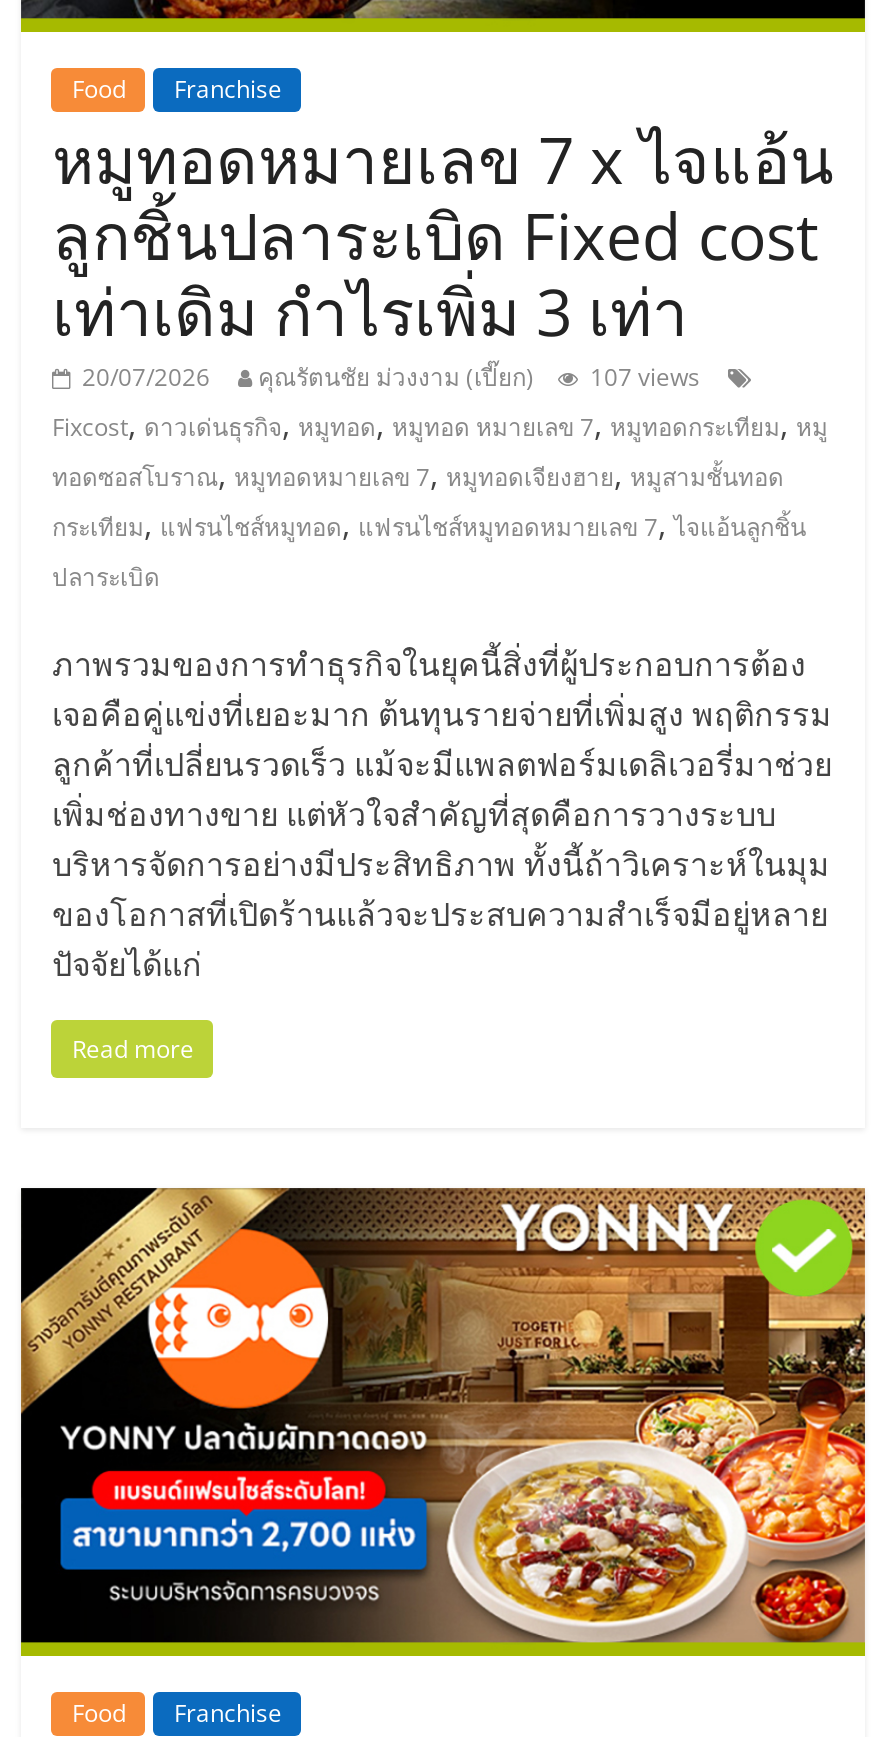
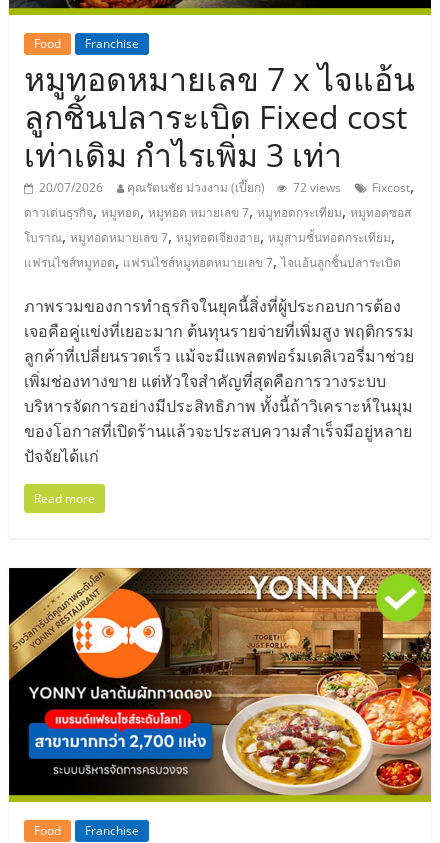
[52,359,828,593] 107 views | Fixcost,ดาวเด่นธุรกิจ,หมูทอด,หมูทอด หมายเลข 7,หมูทอดกระเทียม,หมู | ทอดซอสโบราณ,หมูทอดหมายเลข 7,หมูทอดเจียงฮาย,หมูสามชั้นทอด | กระเทียม,แฟรนไชส์หมูทอด,แฟรนไชส์หมูทอดหมายเลข 7,ไจแอ้นลูกชิ้น | ปลาระเบิด -> [24,175,414,272] 72 views | Fixcost, | ดาวเด่นธุรกิจ,หมูทอด,หมูทอด หมายเลข 7,หมูทอดกระเทียม,หมูทอดซอส | โบราณ,หมูทอดหมายเลข 7,หมูทอดเจียงฮาย,หมูสามชั้นทอดกระเทียม, | แฟรนไชส์หมูทอด,แฟรนไชส์หมูทอดหมายเลข 7,ไจแอ้นลูกชิ้นปลาระเบิด

